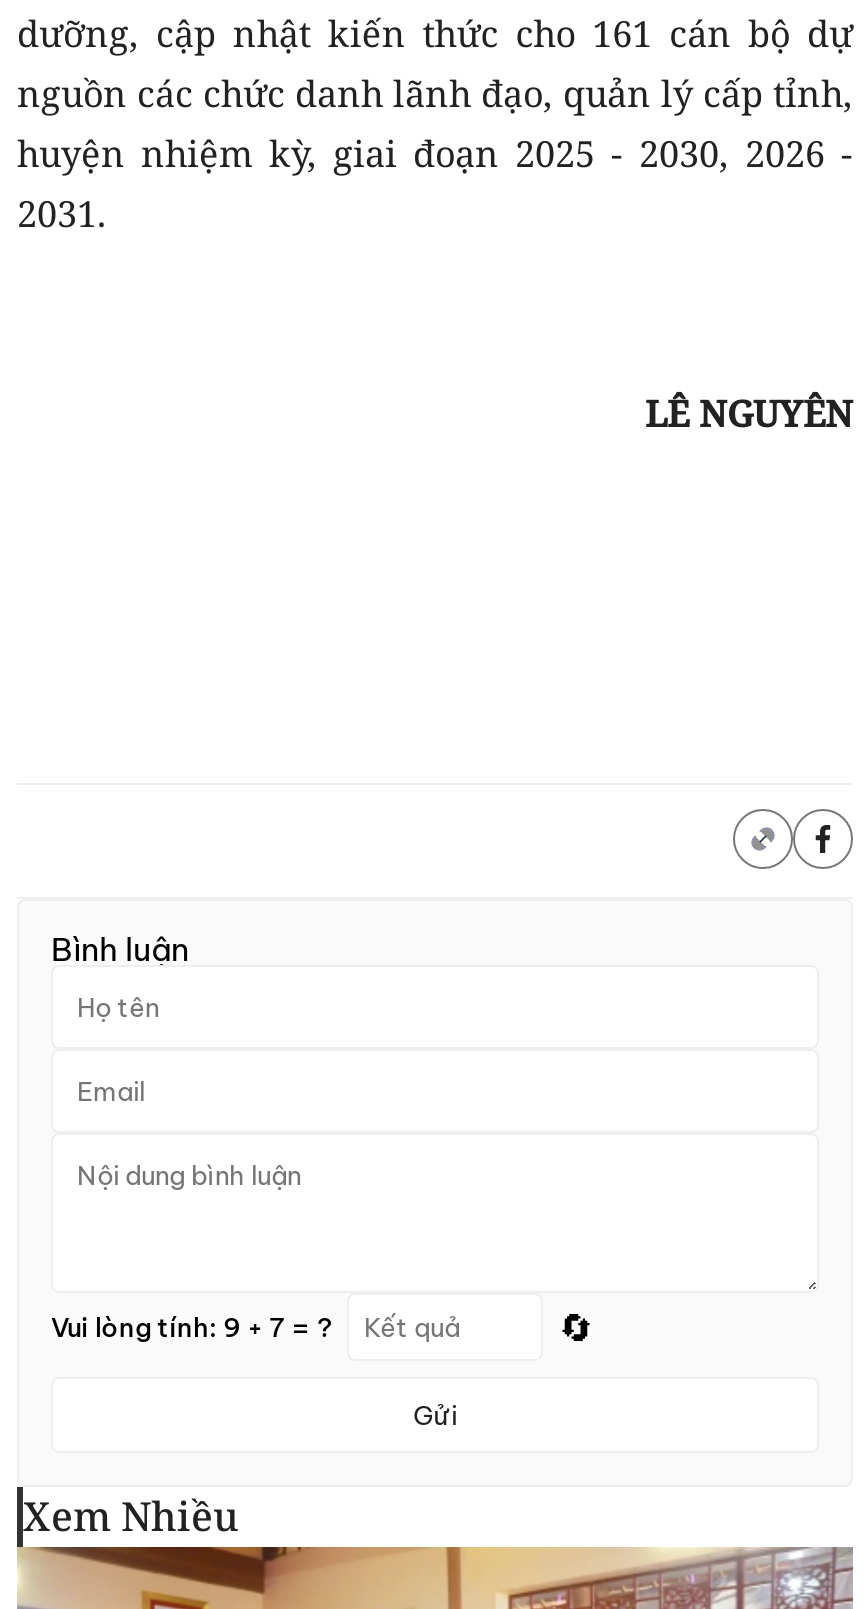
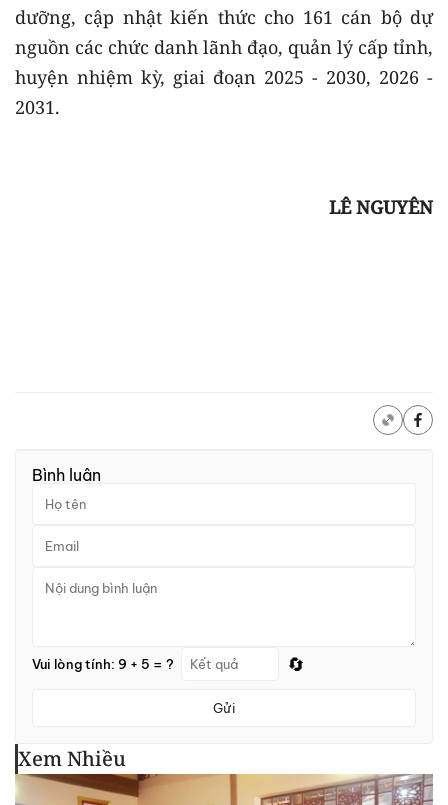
[51,1310,333,1342] Vui lòng tính: 9 + 7 = ? -> [32,655,174,671] Vui lòng tính: 9 + 5 = ?

